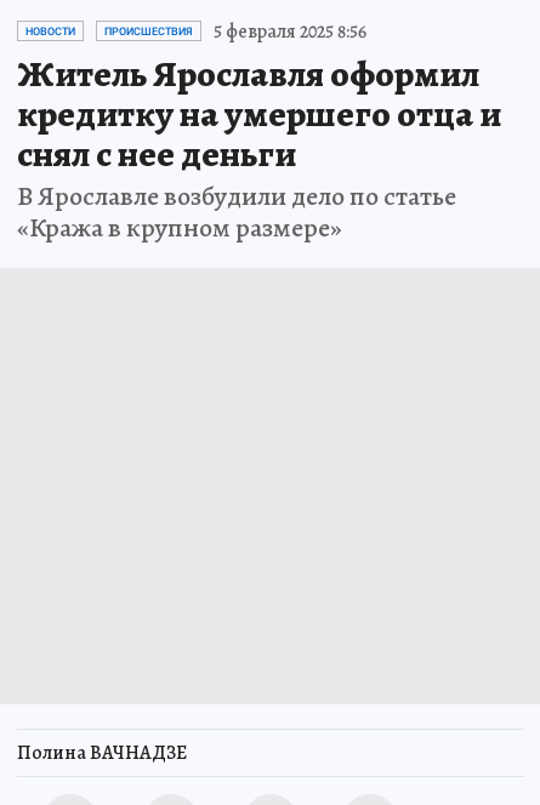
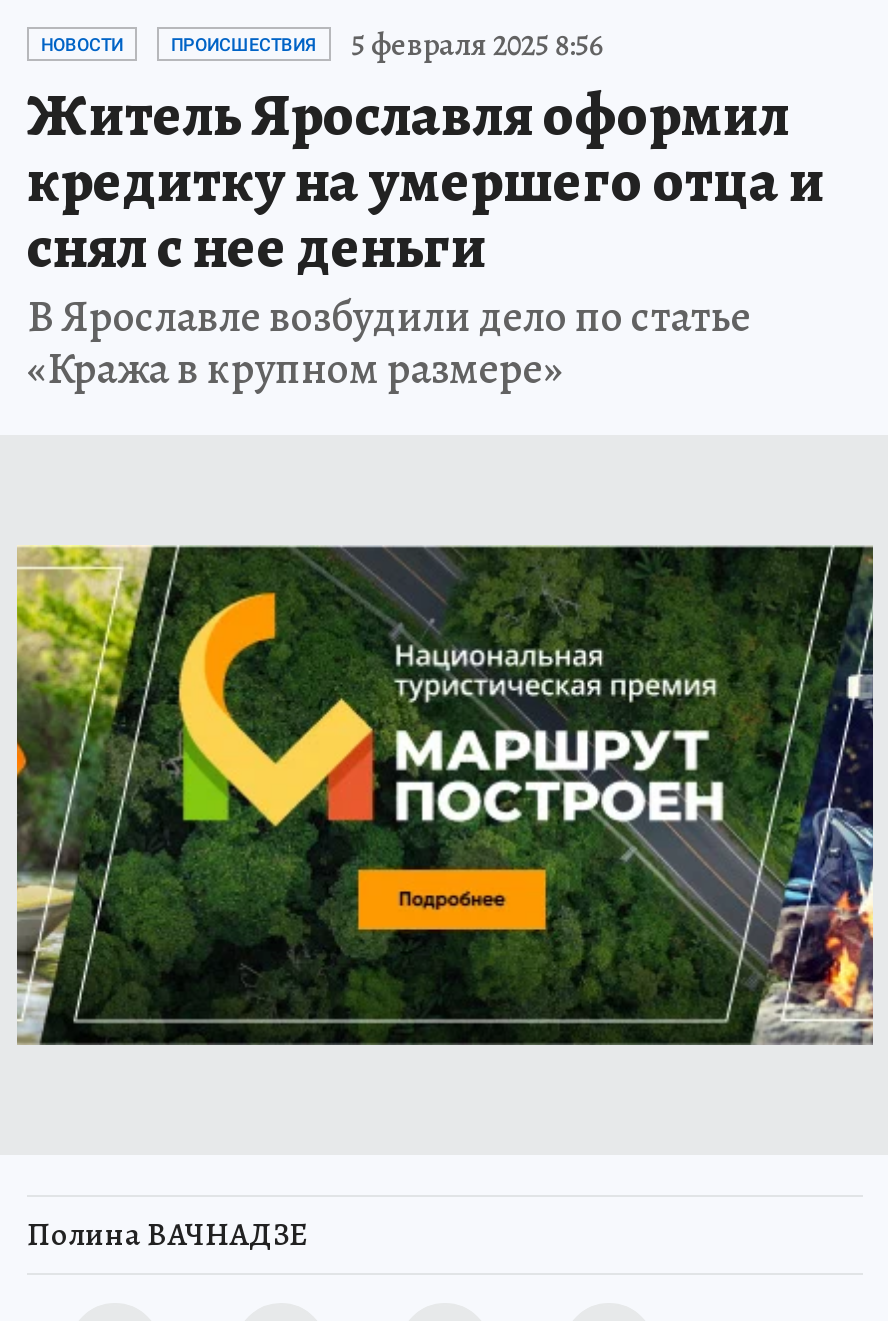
none -> [15,543,875,1047] [image]

